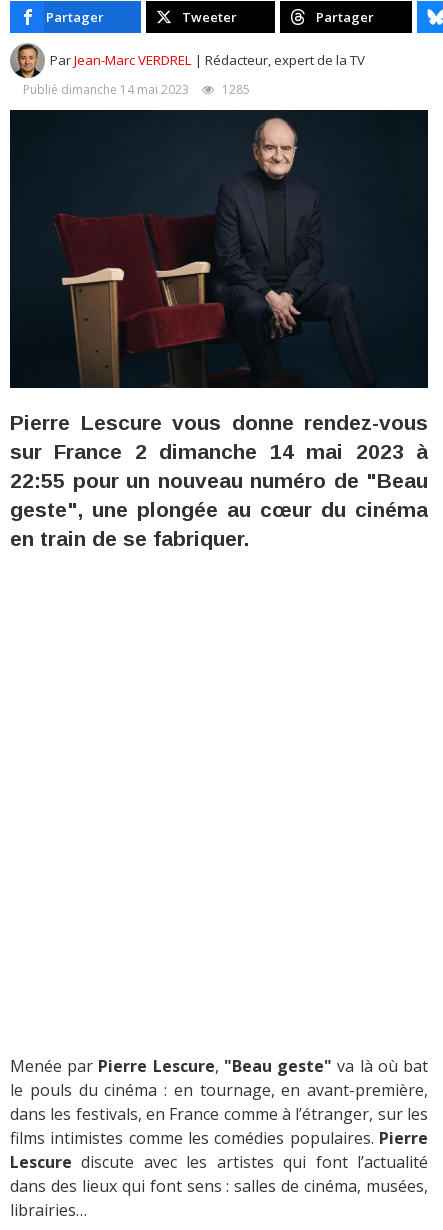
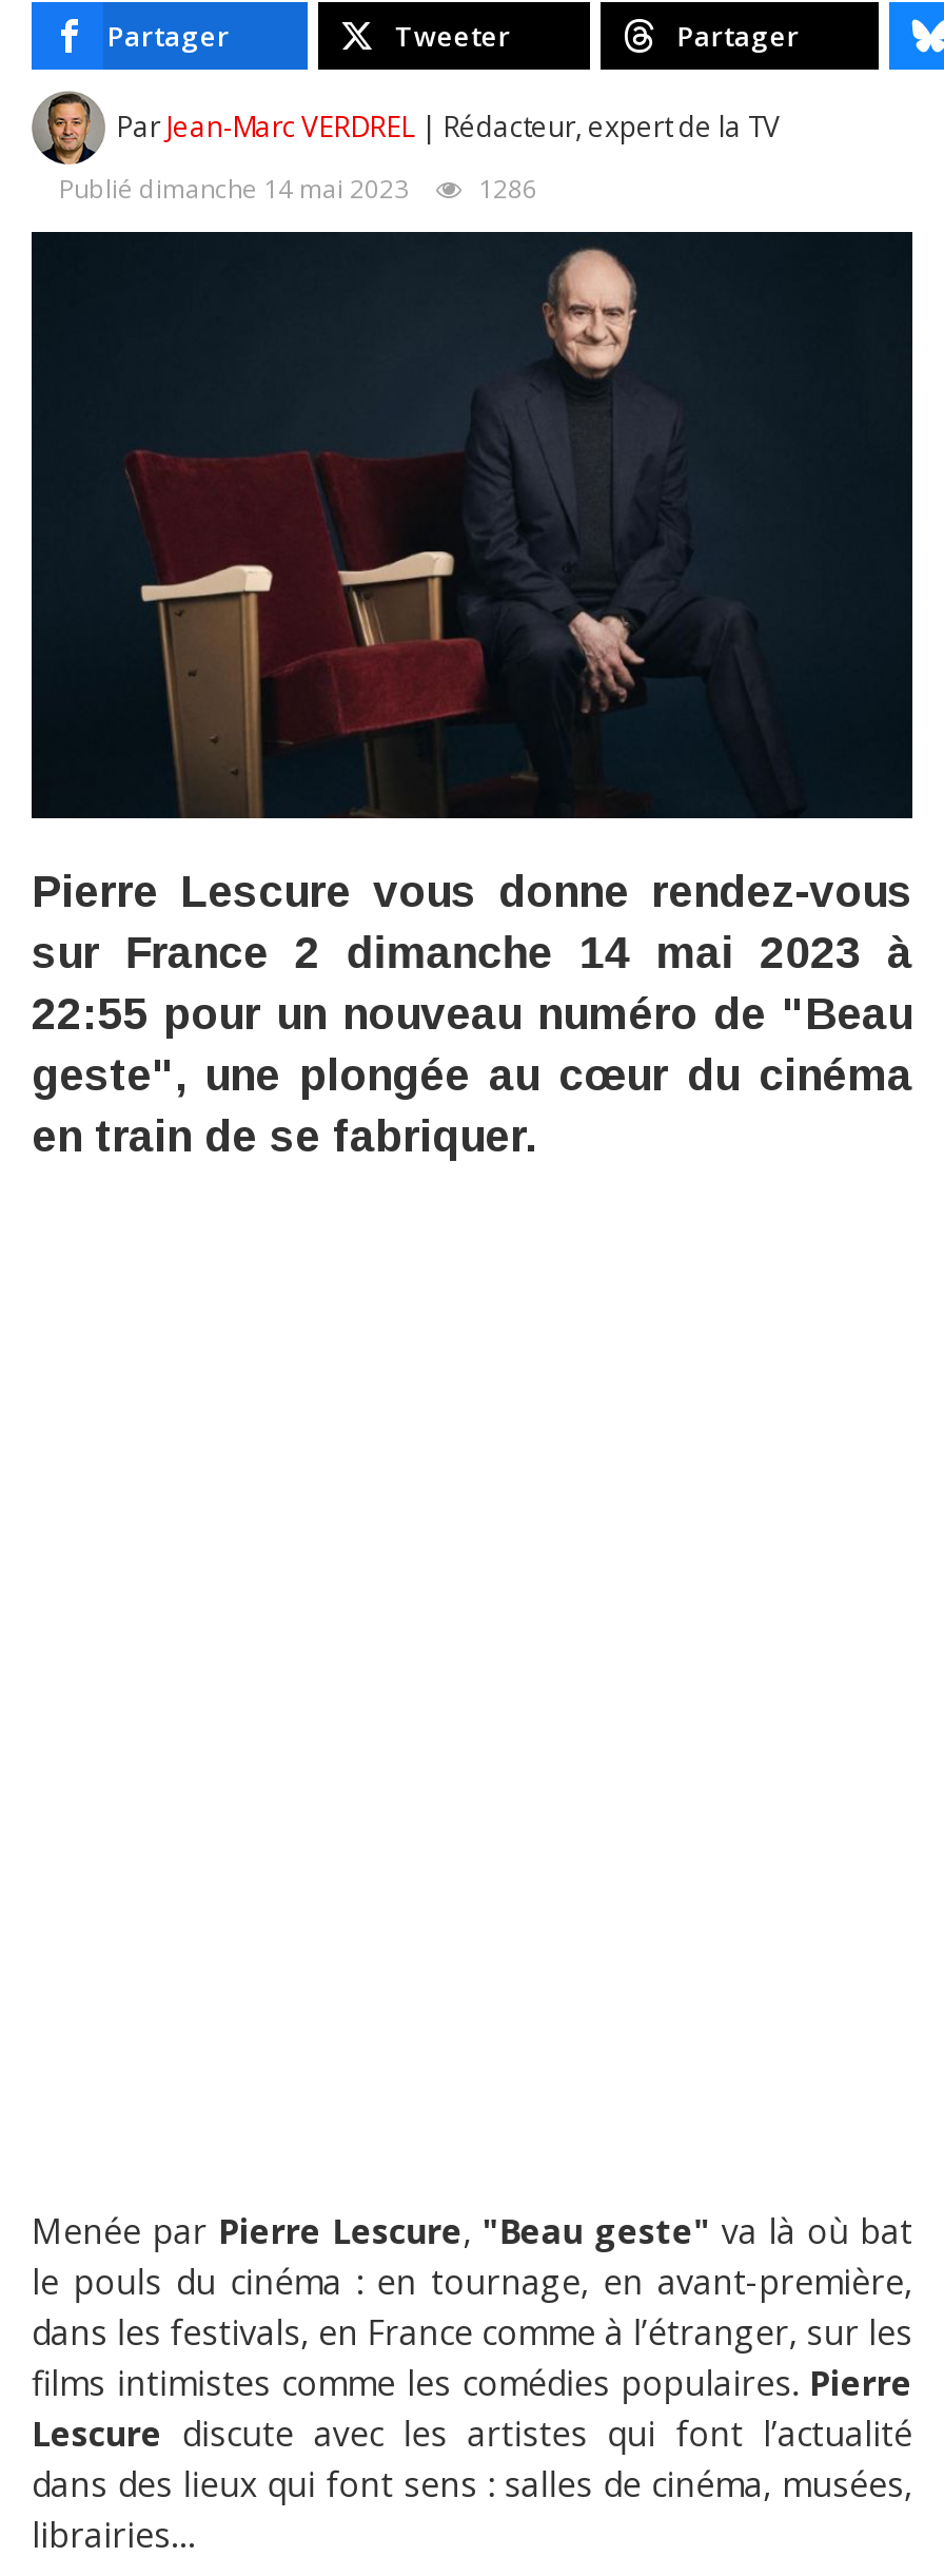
[23,81,250,98] Publié dimanche 14 mai 2023 1285 -> [59,171,537,207] Publié dimanche 14 mai 2023 1286

